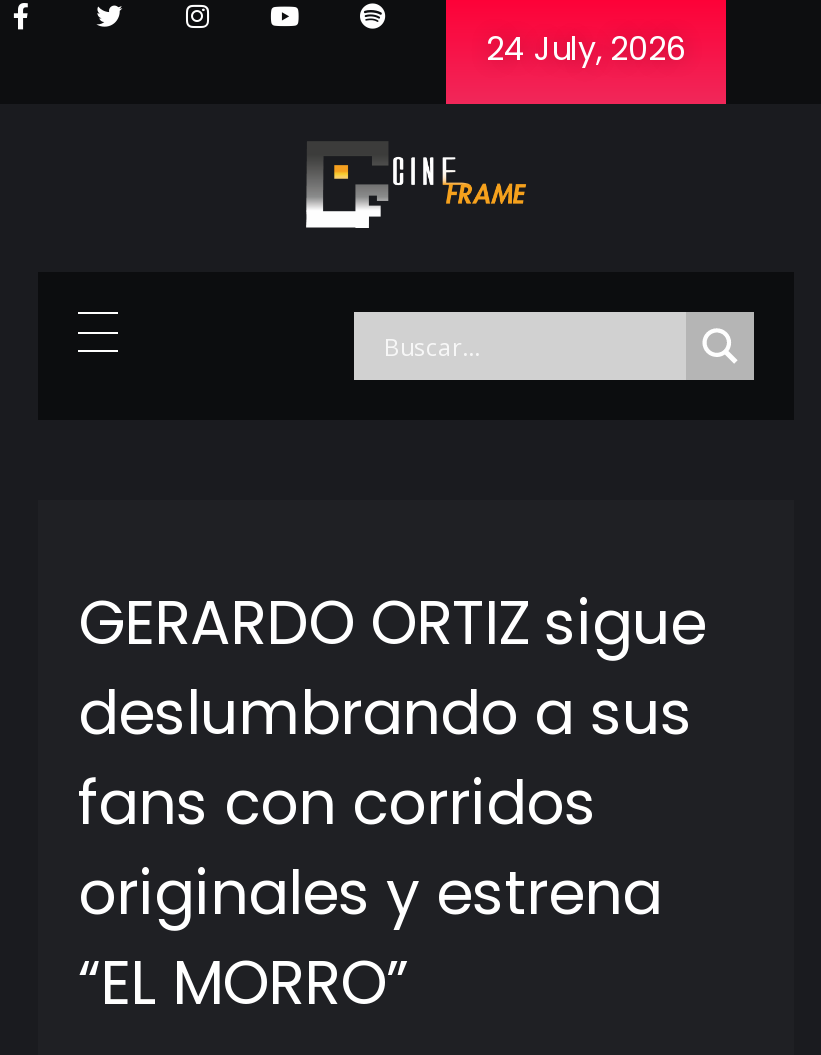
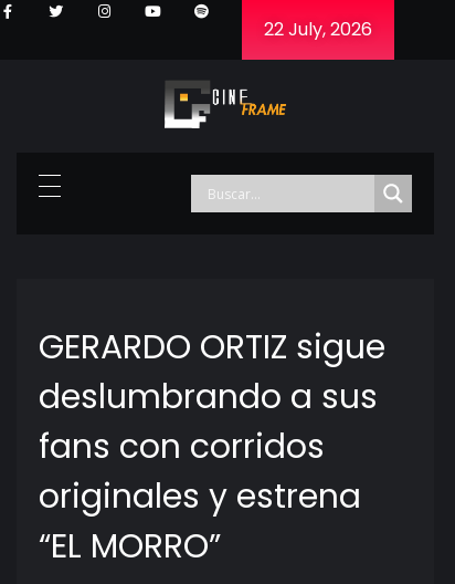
[486,26,686,72] 24 July, 2026 -> [264,17,372,42] 22 July, 2026

